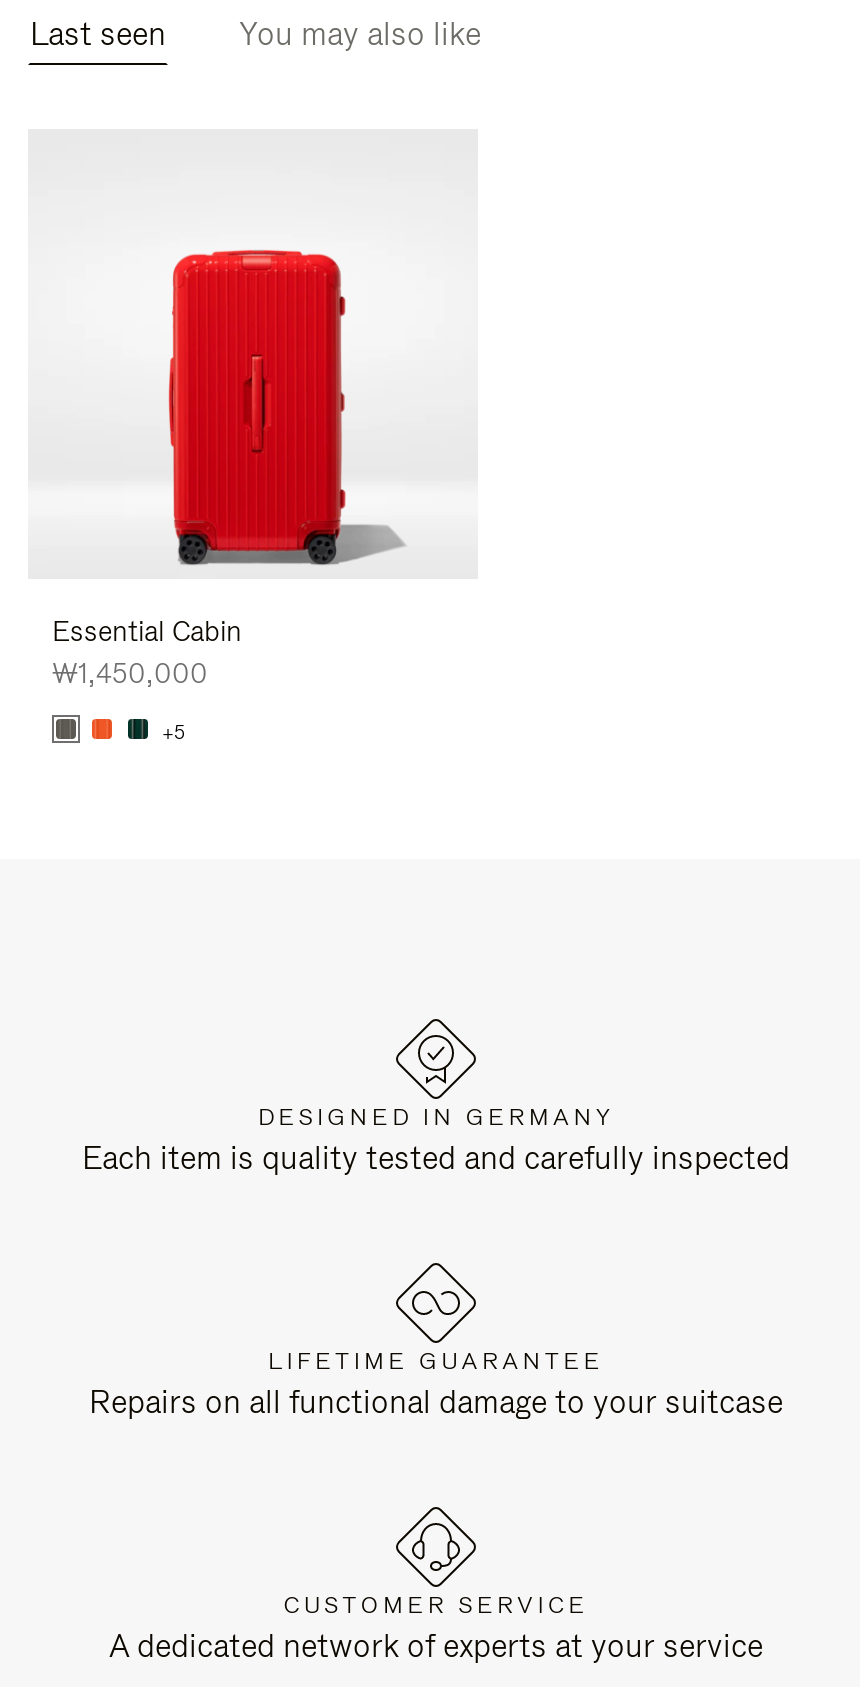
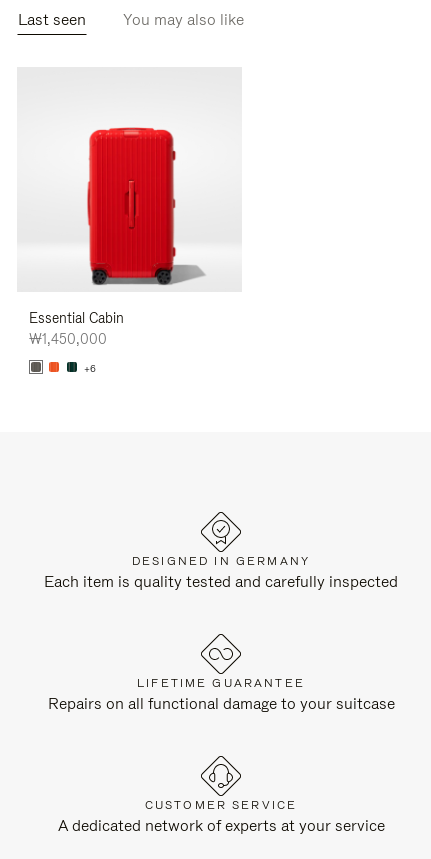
[162,718,186,744] +5 -> [84,362,96,375] +6

